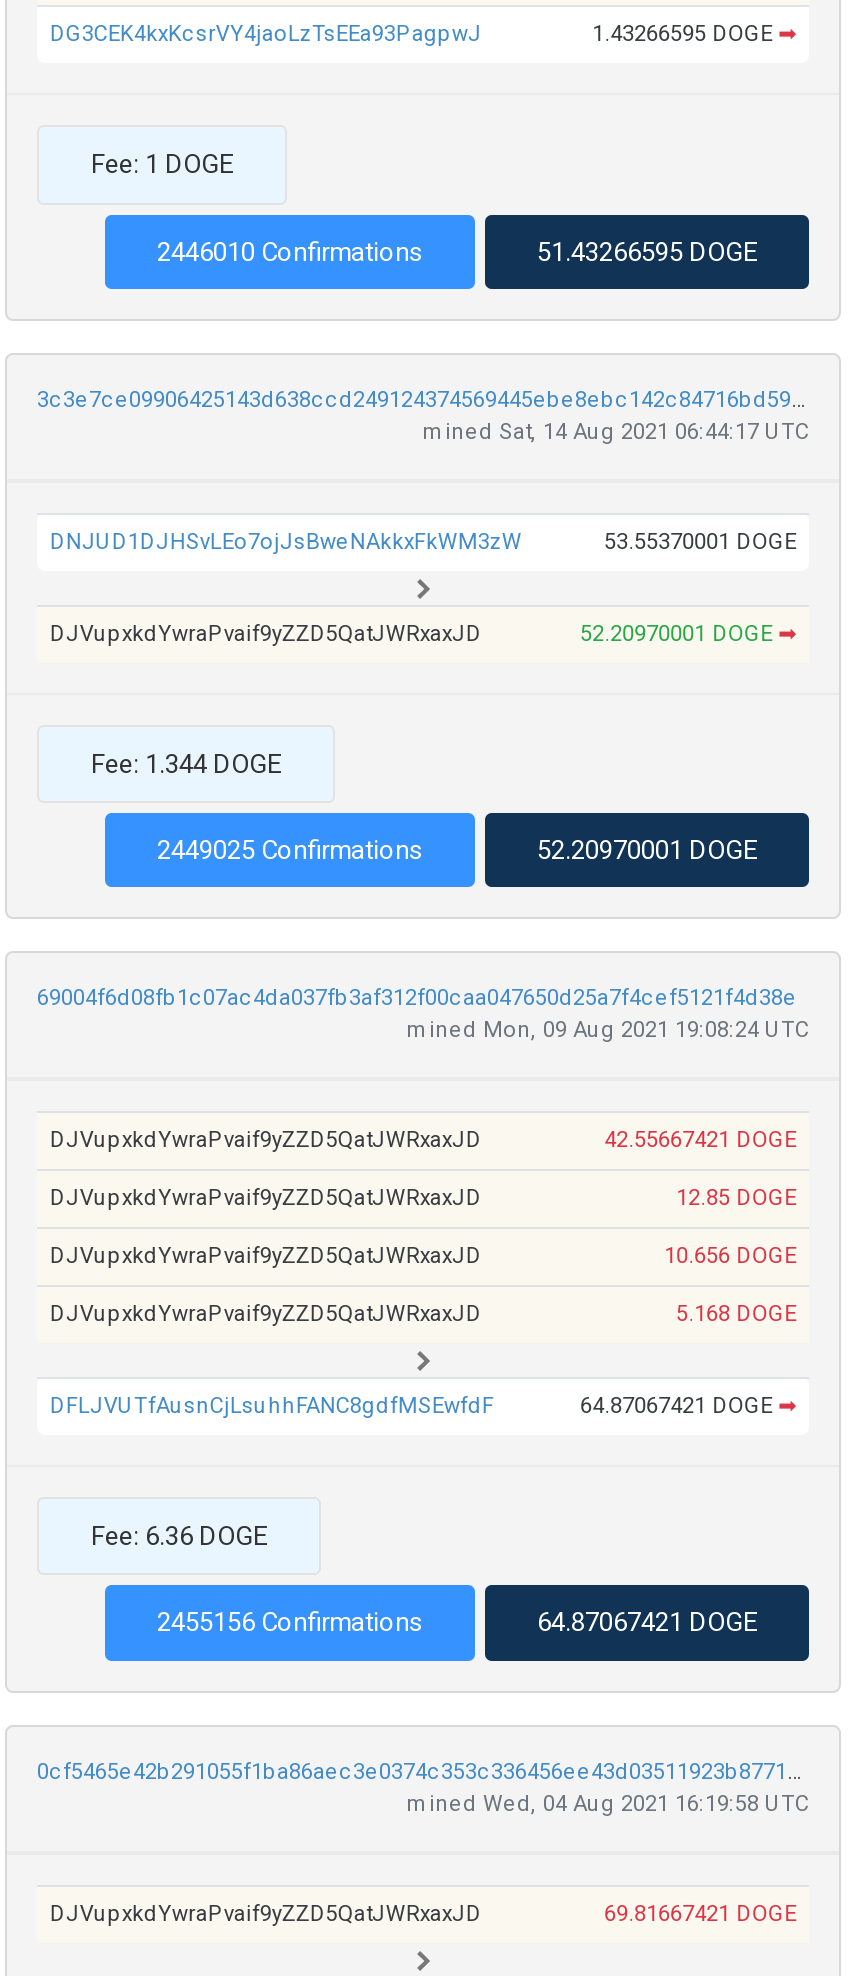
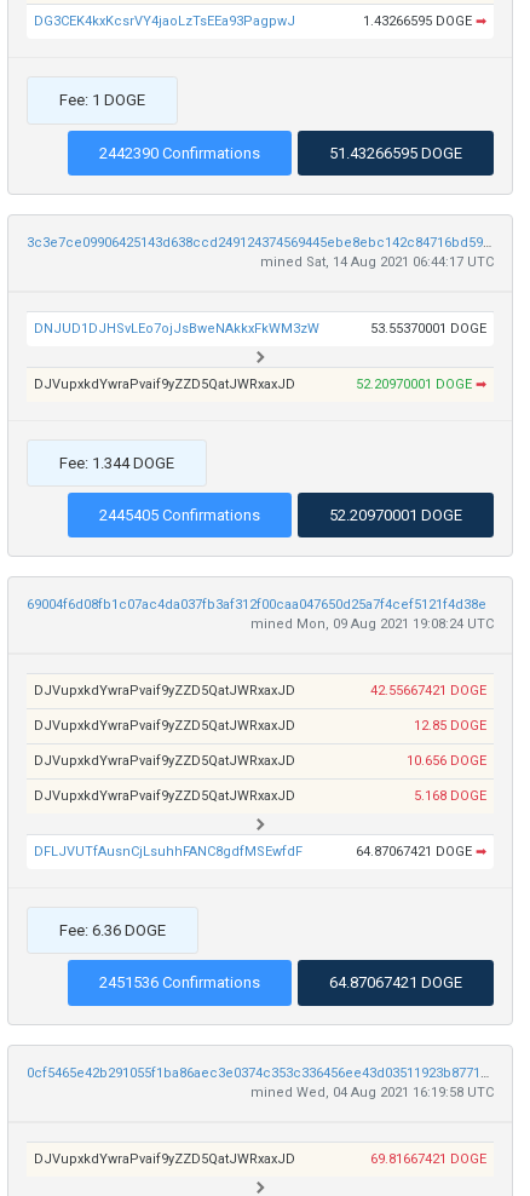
[157,236,423,266] 2446010 Confirmations -> [99,144,260,162] 2442390 Confirmations
[157,835,423,865] 2449025 Confirmations -> [99,506,260,524] 2445405 Confirmations
[157,1608,423,1638] 2455156 Confirmations -> [99,974,260,992] 2451536 Confirmations

